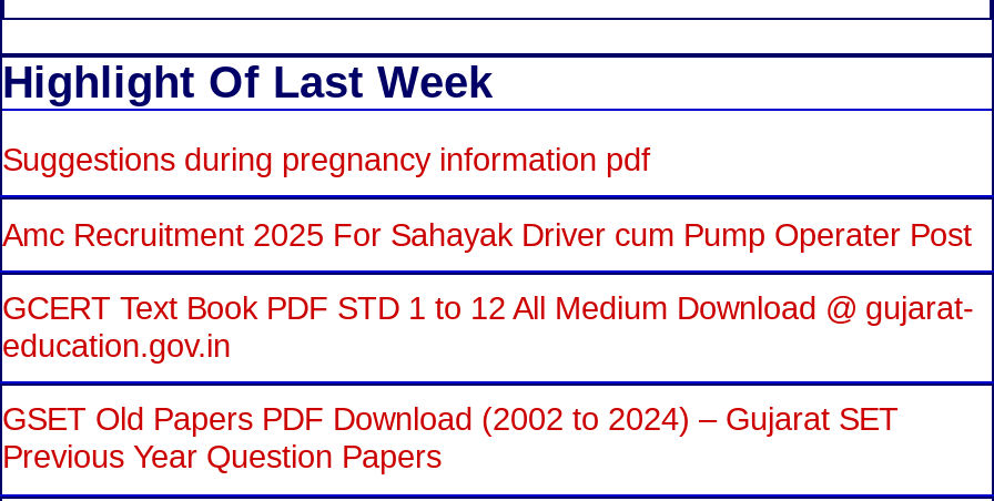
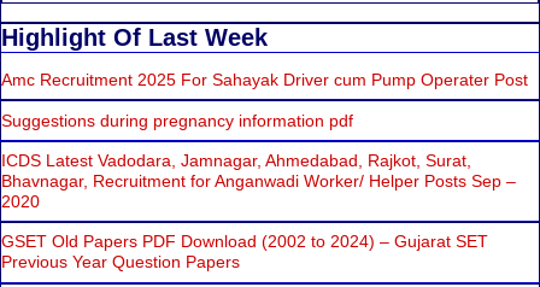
moved [2,142,650,178] -> [1,110,353,130]: Suggestions during pregnancy information pdf
moved [2,216,972,252] -> [1,70,528,89]: Amc Recruitment 2025 For Sahayak Driver cum Pump Operater Post
[2,290,974,363] GCERT Text Book PDF STD 1 to 12 All Medium Download @ gujarat- | education.gov.in -> [1,151,516,211] ICDS Latest Vadodara, Jamnagar, Ahmedabad, Rajkot, Surat, | Bhavnagar, Recruitment for Anganwadi Worker/ Helper Posts Sep – | 2020

